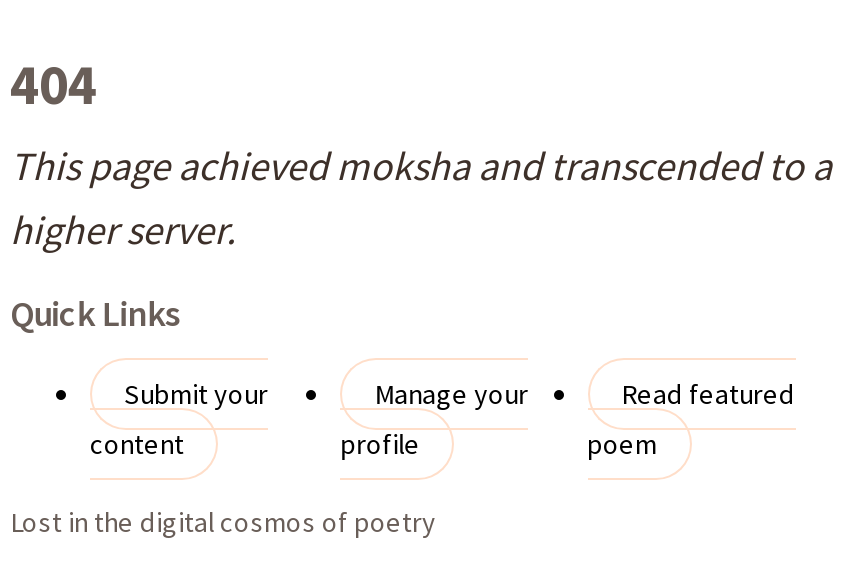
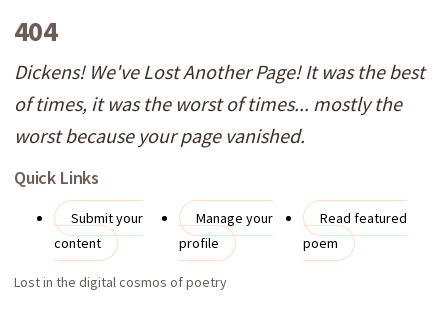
[10,140,832,254] This page achieved moksha and transcended to a | higher server. -> [14,59,425,148] Dickens! We've Lost Another Page! It was the best | of times, it was the worst of times... mostly the | worst because your page vanished.

